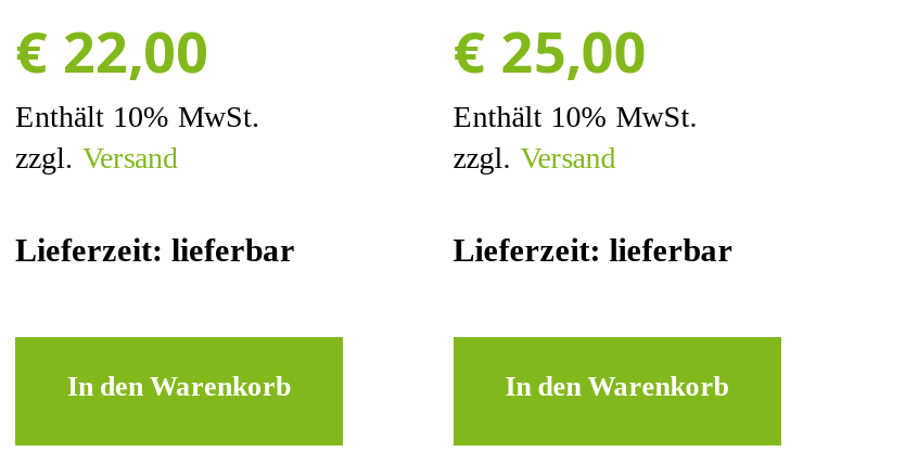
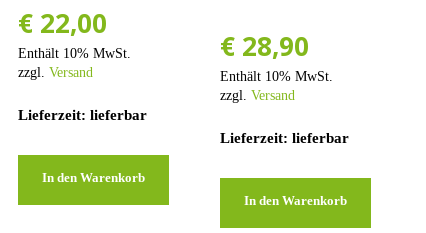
[453,12,646,90] €25,00 -> [220,28,309,64] €28,90

